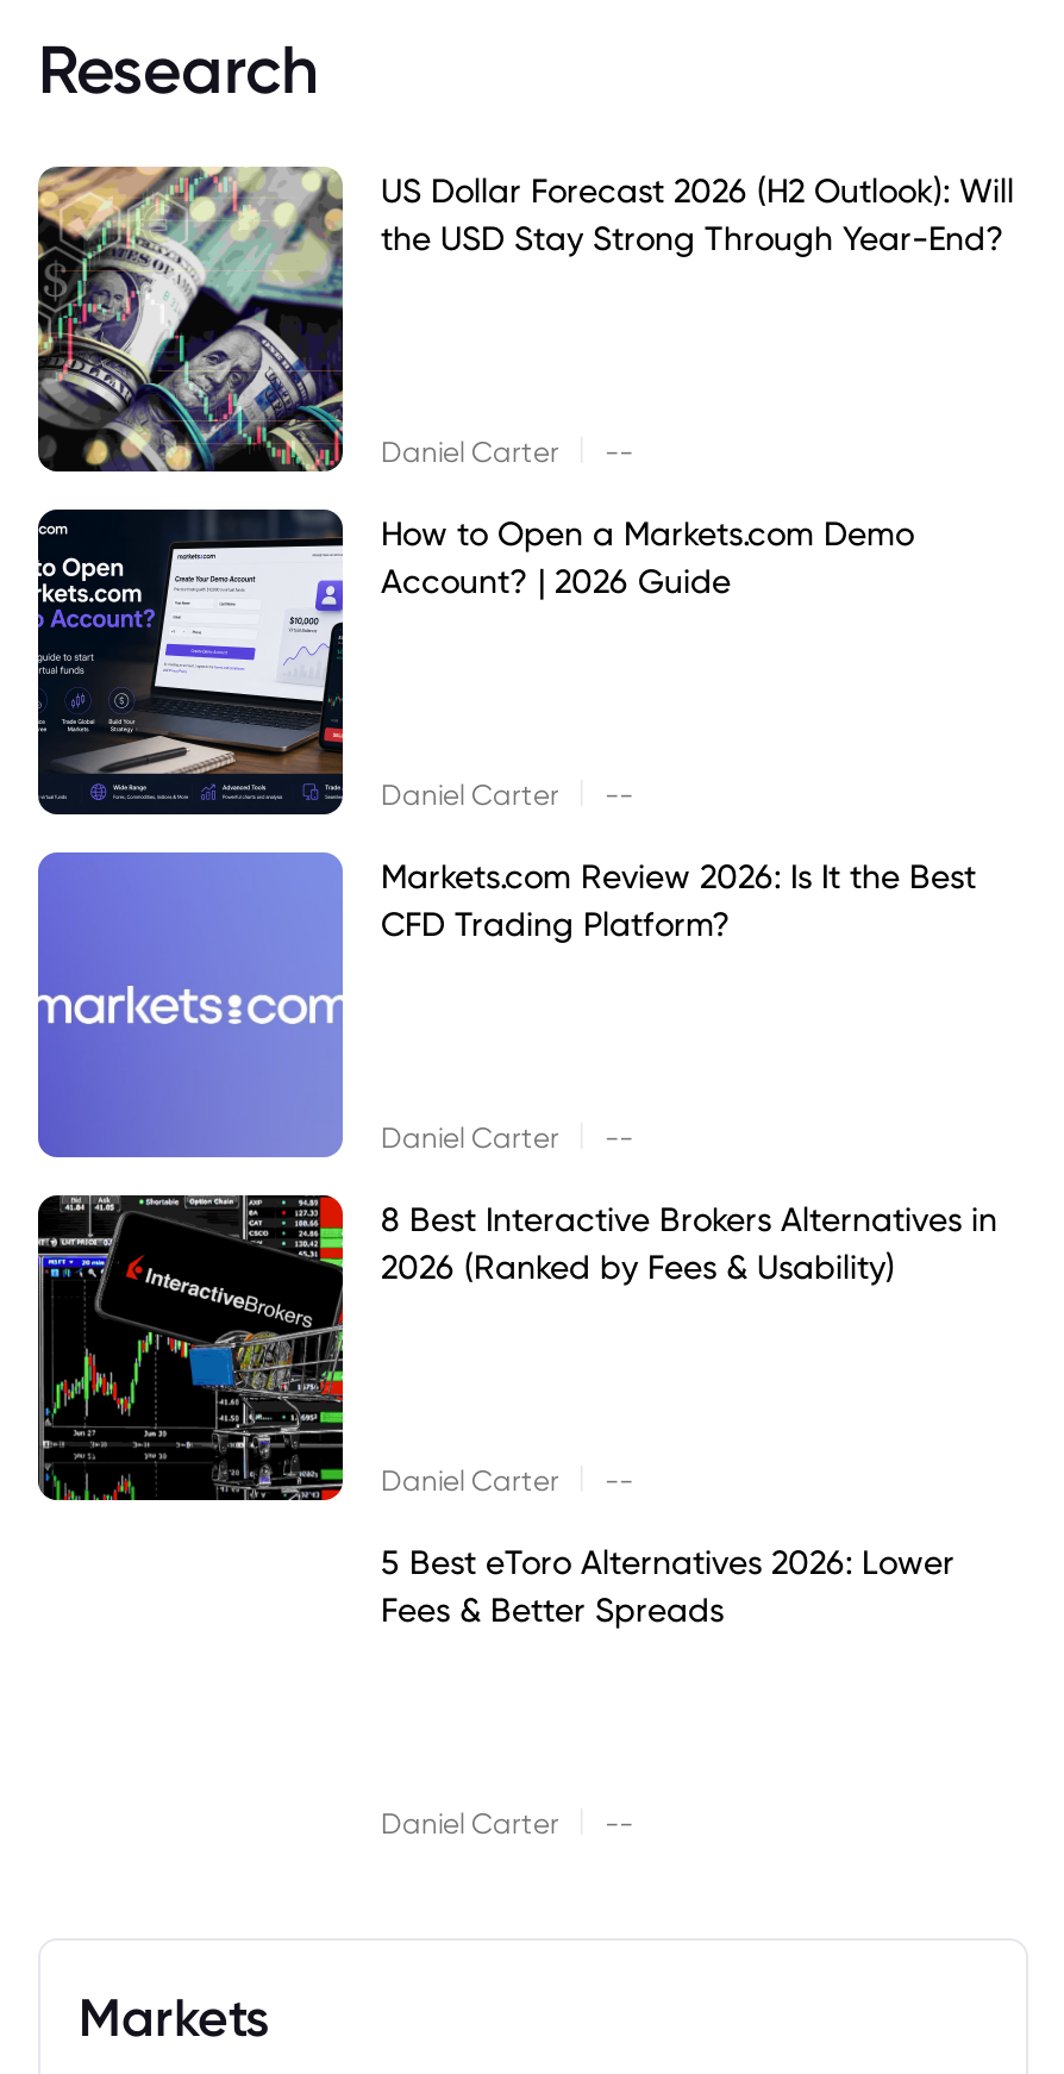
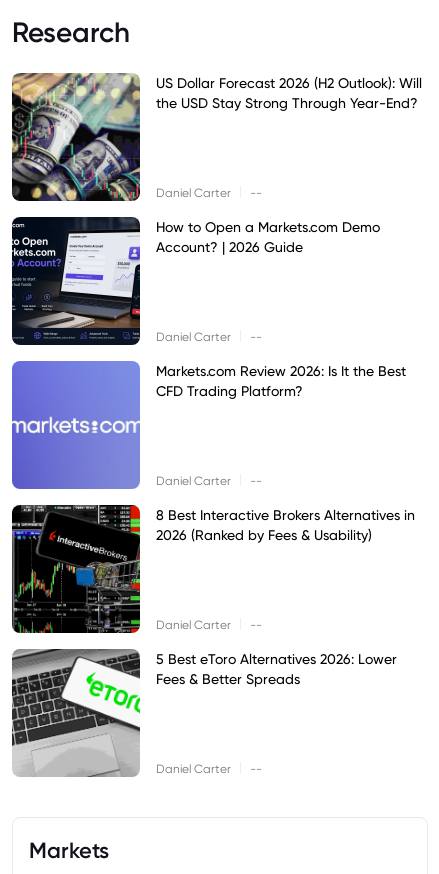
none -> [11,648,141,778] [image]

